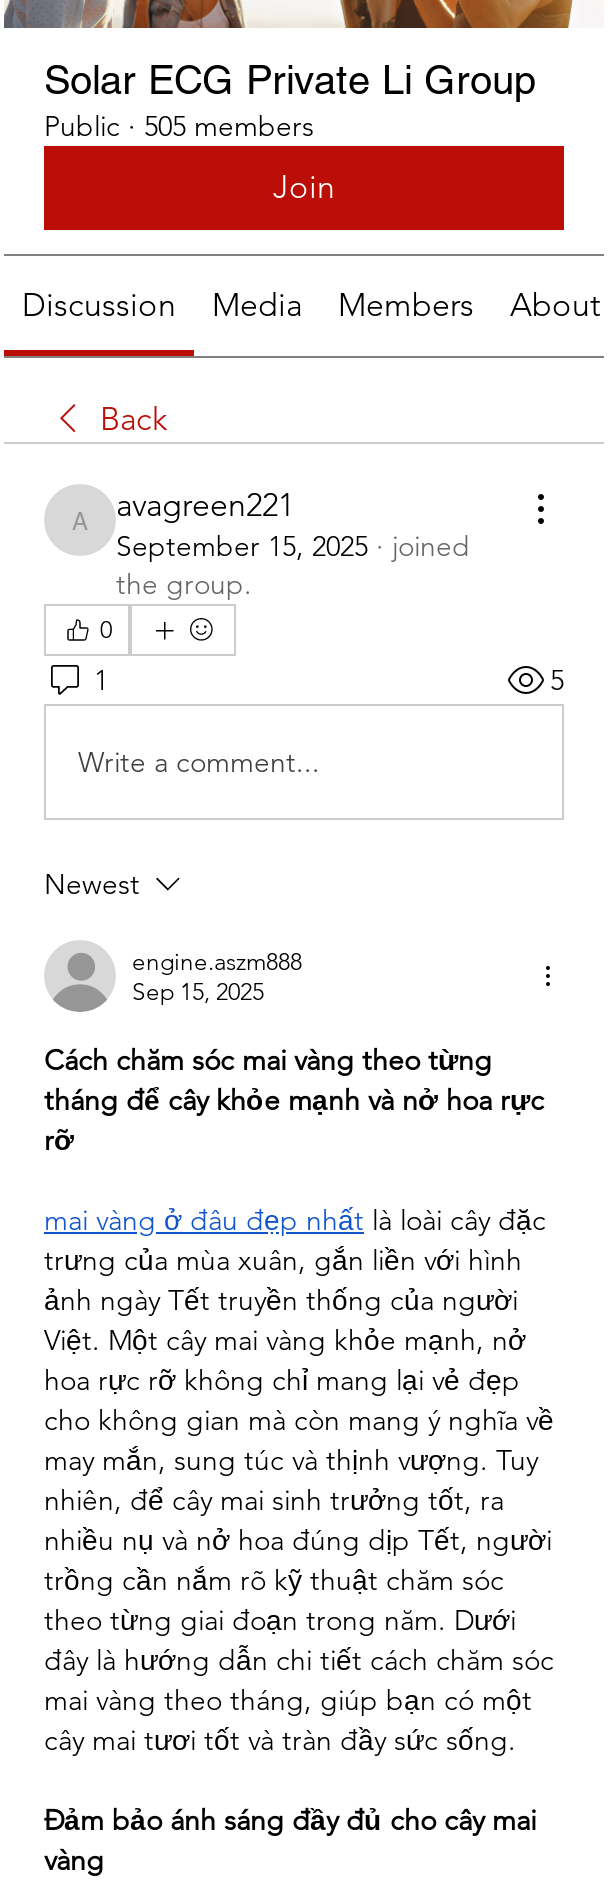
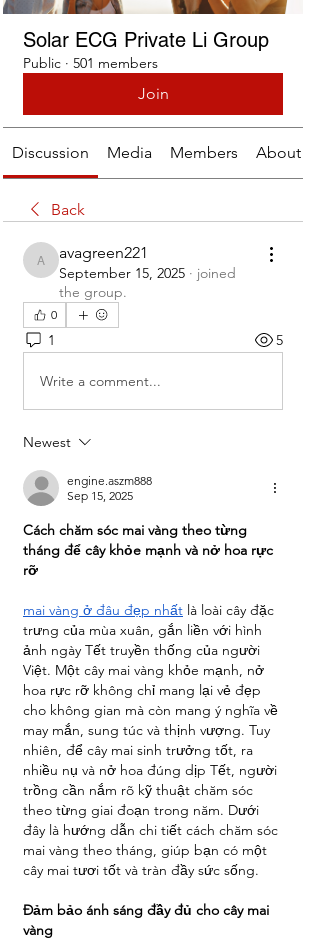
[44,108,314,144] Public · 505 members -> [23,54,158,72] Public · 501 members

